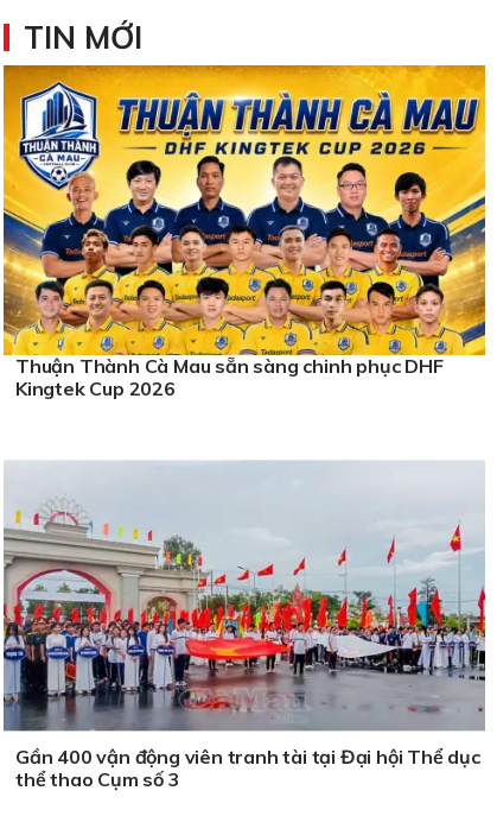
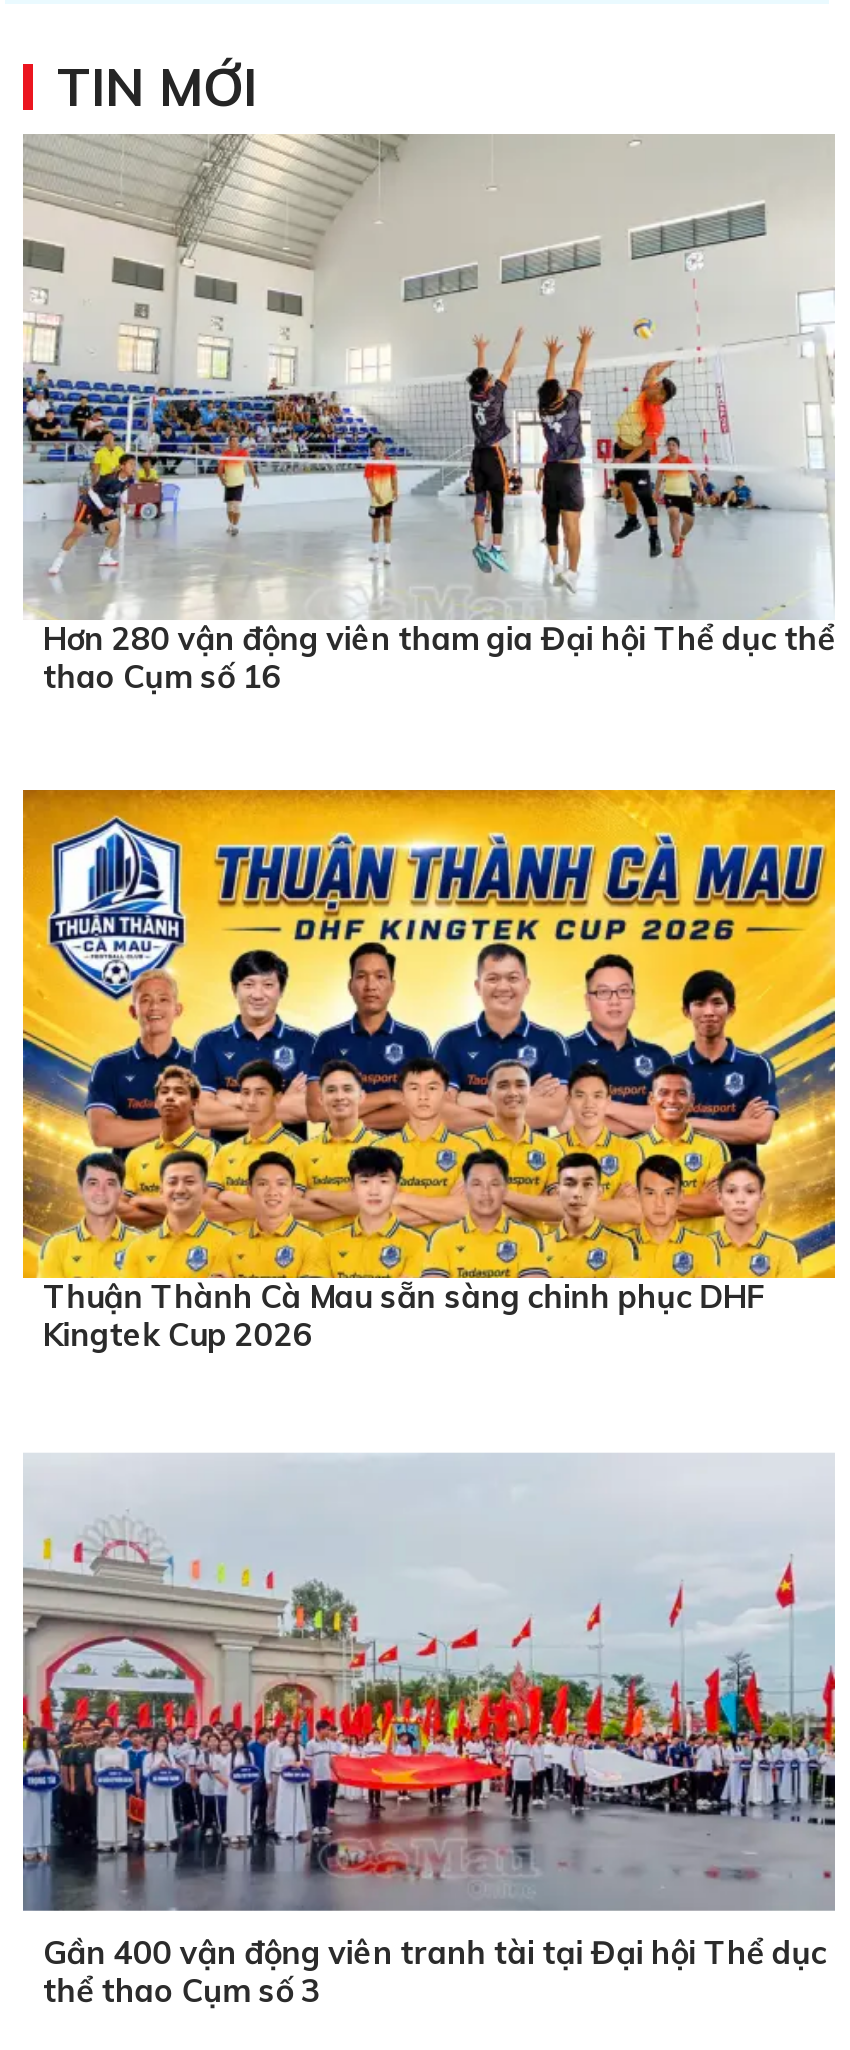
none -> [21,132,835,696] [image] | Hơn 280 vận động viên tham gia Đại hội Thể dục thể | thao Cụm số 16

